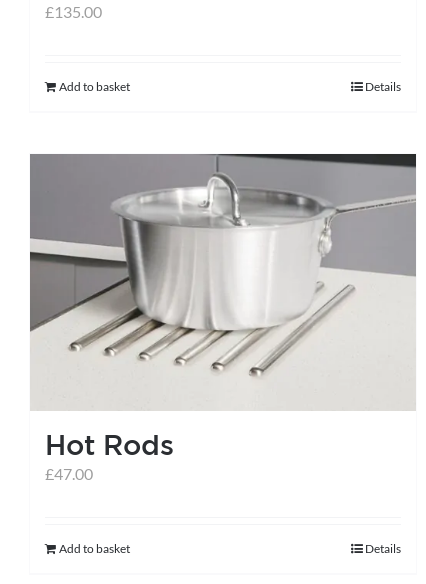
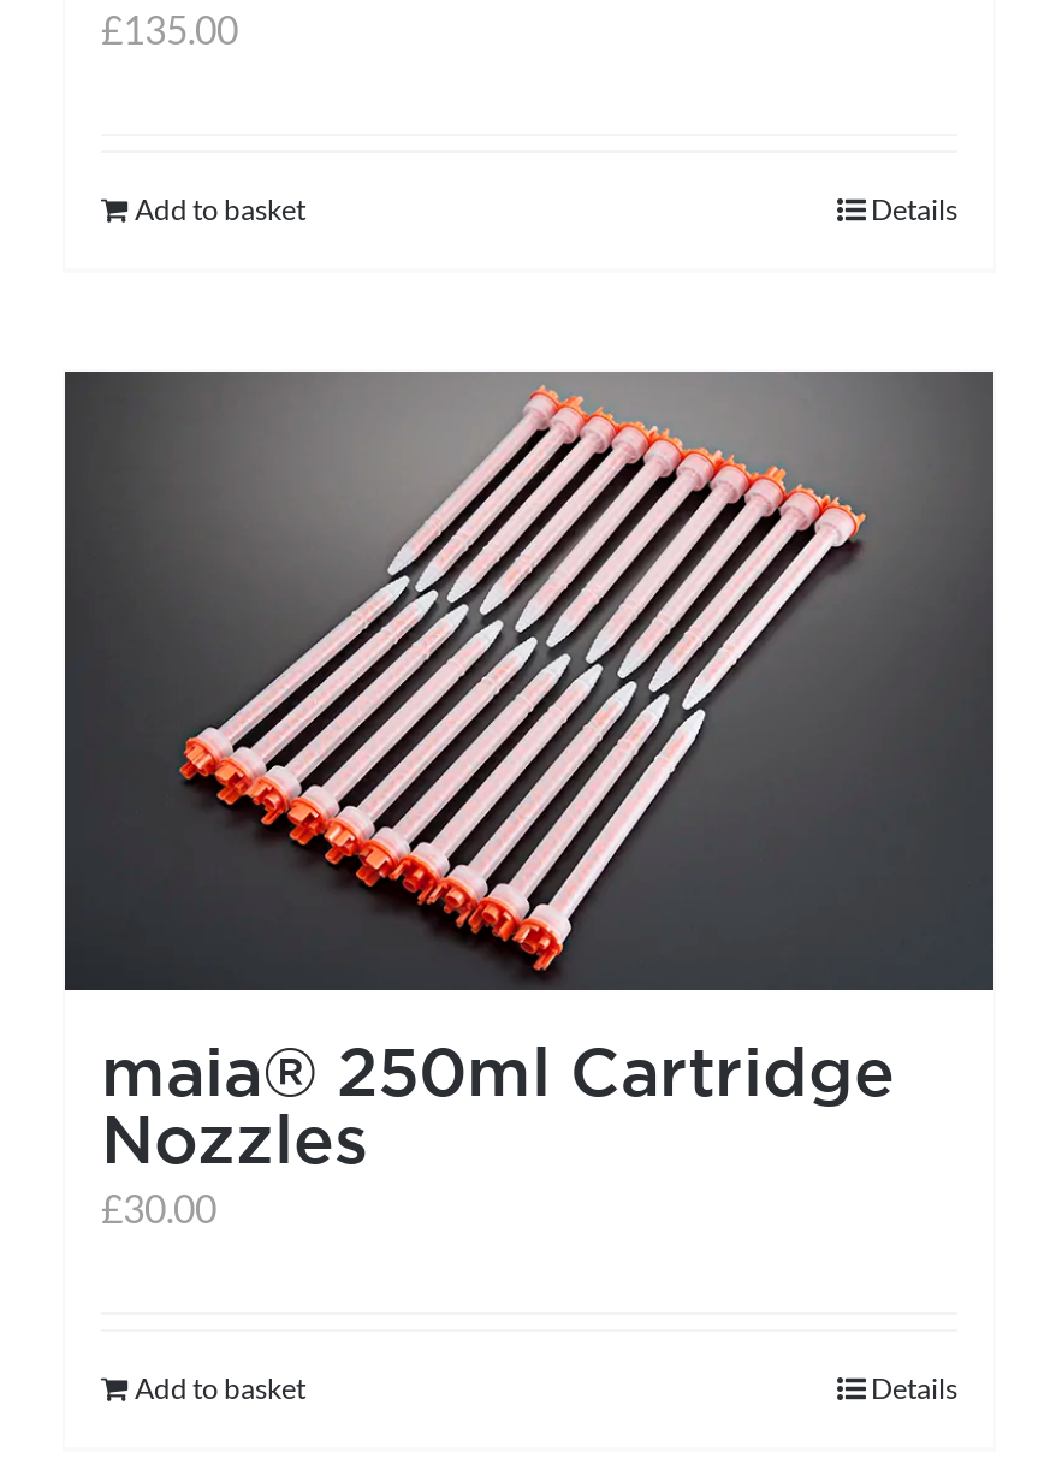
[29,153,416,483] [image] | Hot Rods | £47.00 -> [63,371,996,1230] [image] | maia® 250ml Cartridge | Nozzles | £30.00

